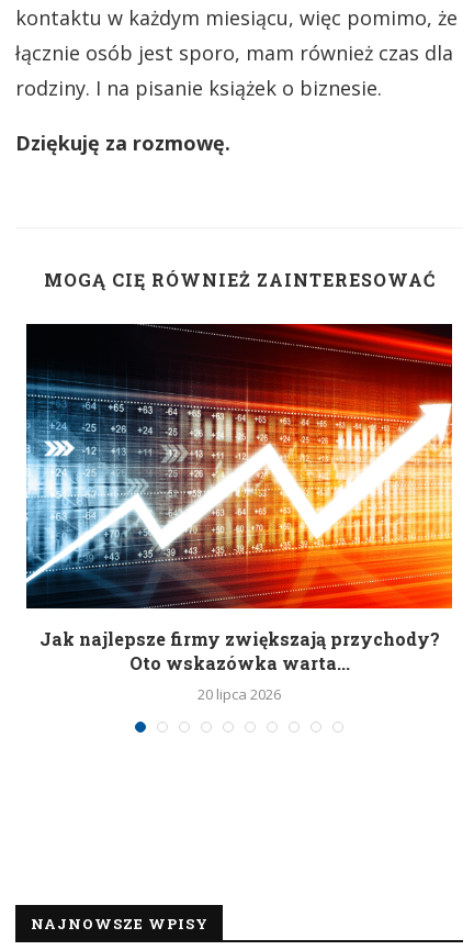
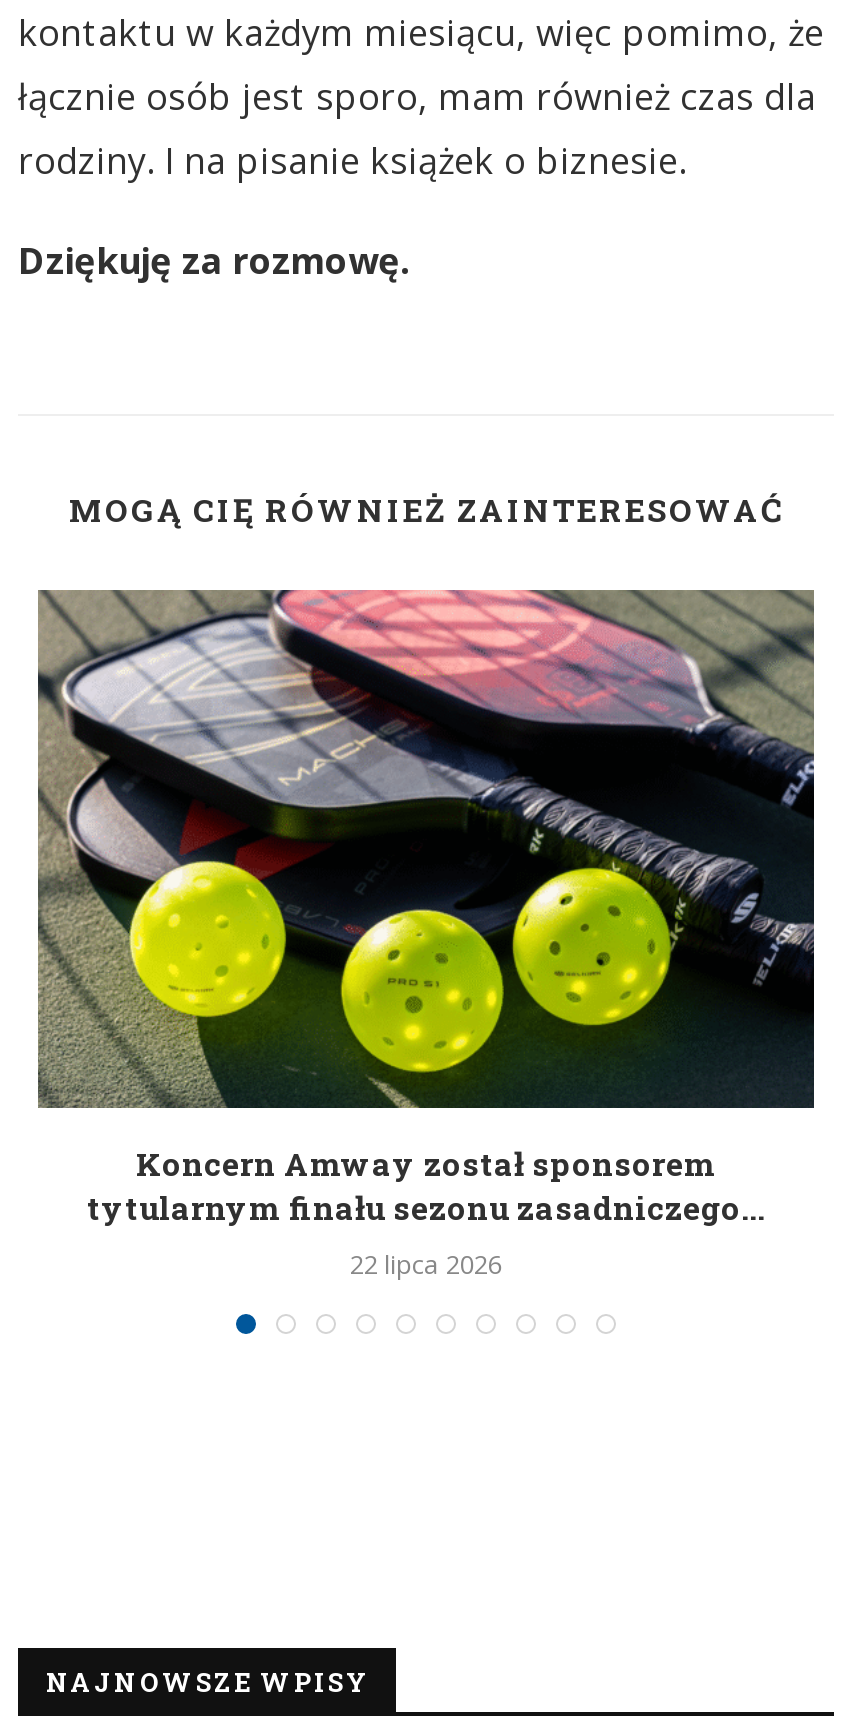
[25,323,453,704] [image] | Jak najlepsze firmy zwiększają przychody? | Oto wskazówka warta... | 20 lipca 2026 -> [36,588,816,1282] [image] | Koncern Amway został sponsorem | tytularnym finału sezonu zasadniczego... | 22 lipca 2026

